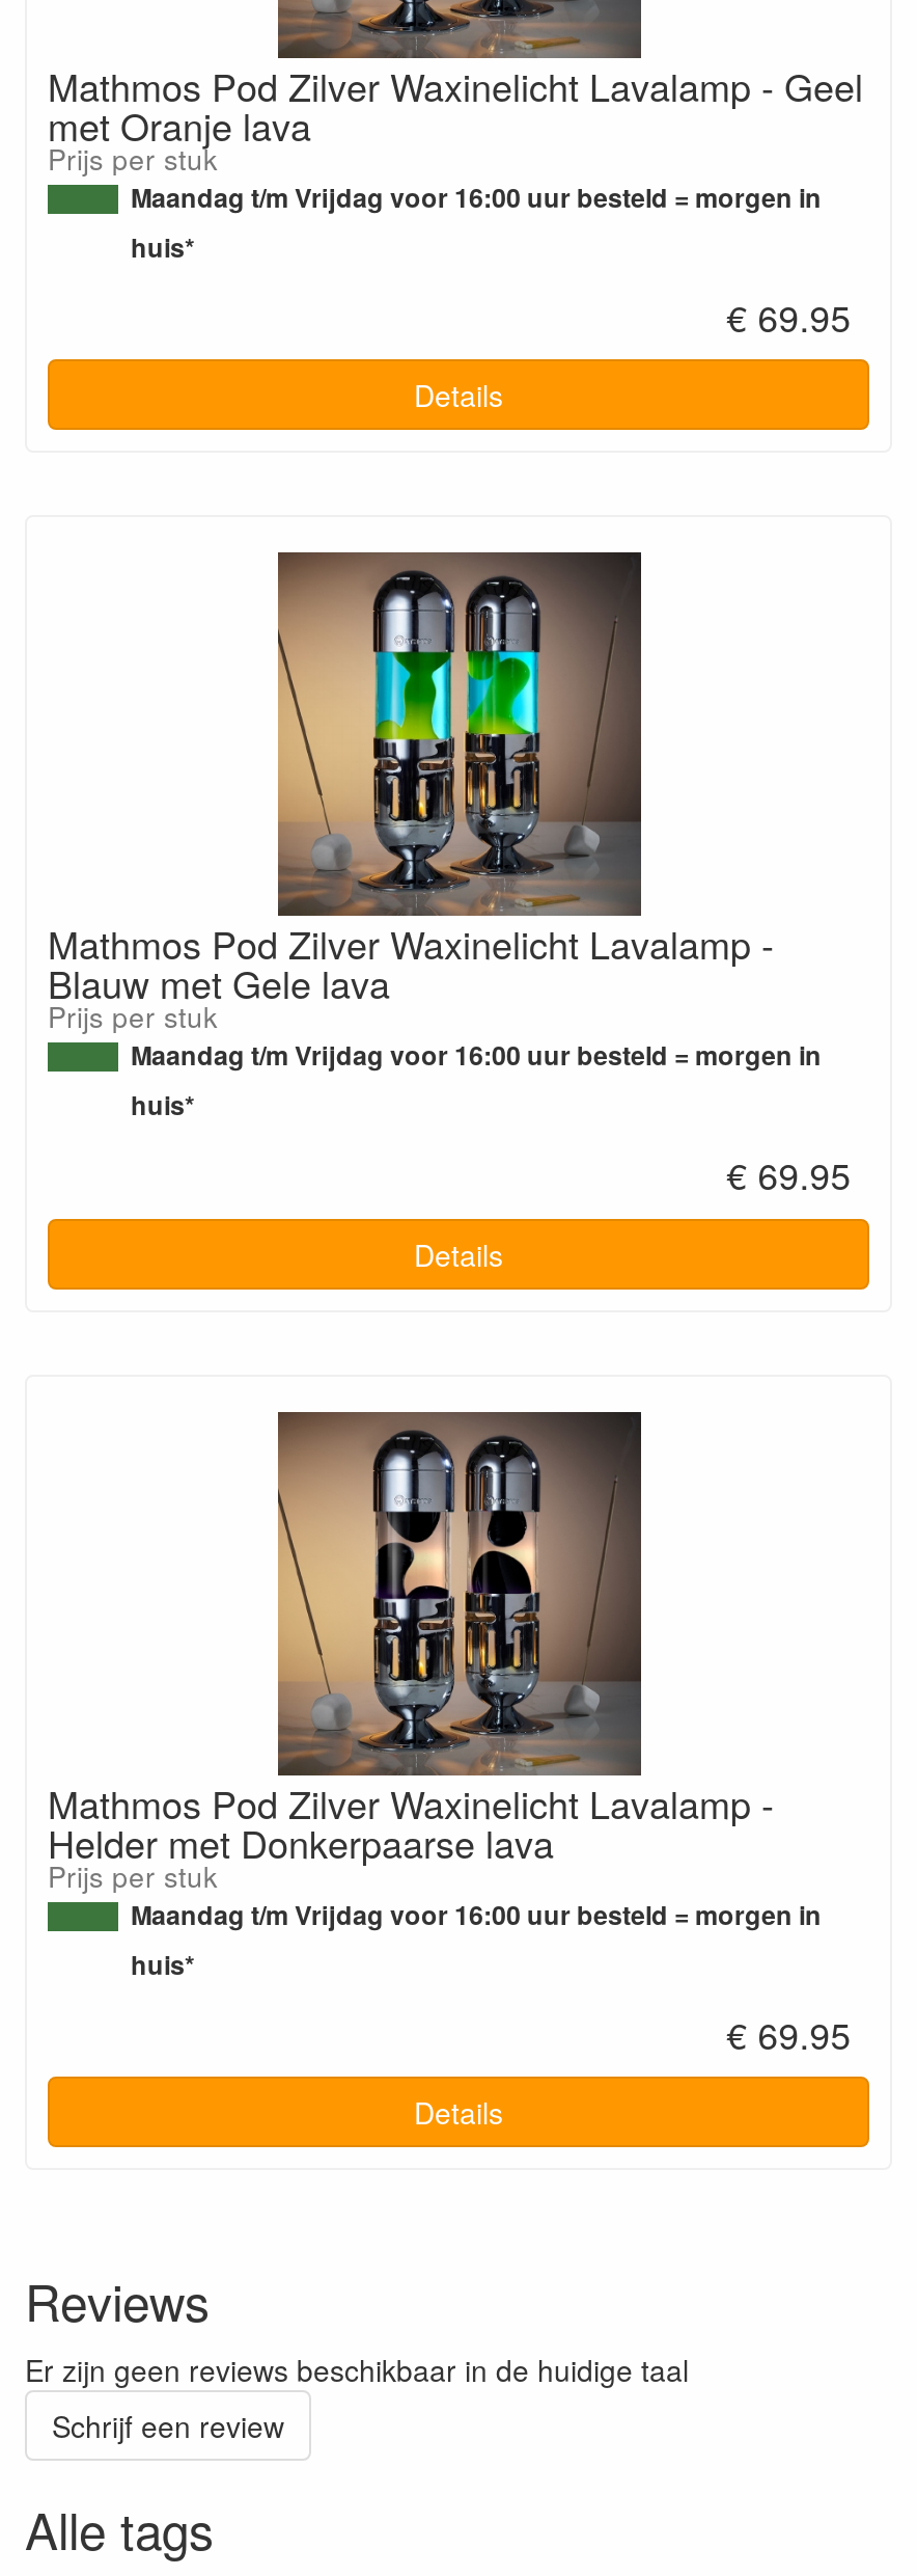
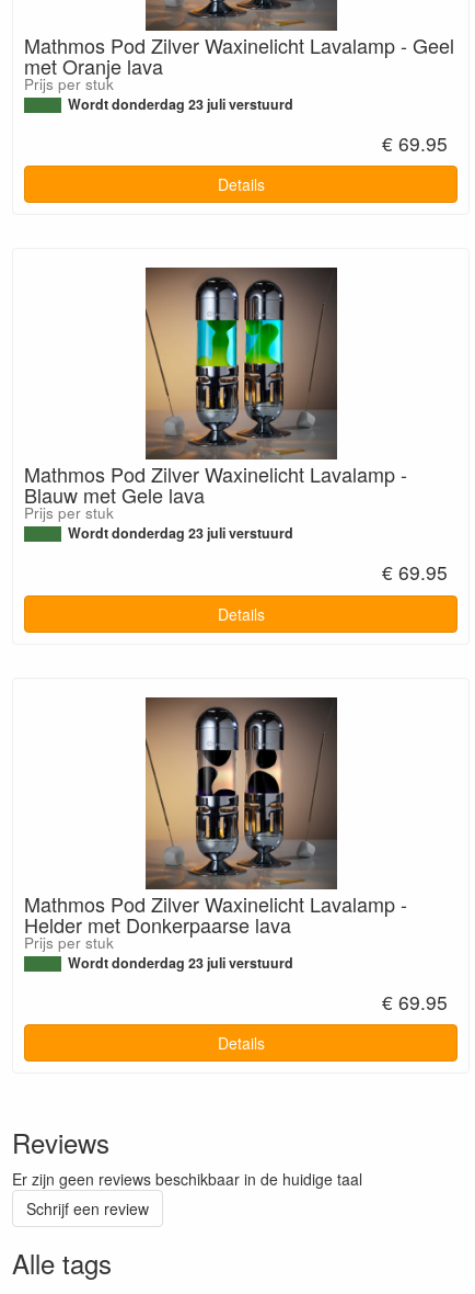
[131,178,822,266] Maandag t/m Vrijdag voor 16:00 uur besteld = morgen in | huis* -> [68,94,293,114] Wordt donderdag 23 juli verstuurd
[131,1037,822,1124] Maandag t/m Vrijdag voor 16:00 uur besteld = morgen in | huis* -> [68,524,293,543] Wordt donderdag 23 juli verstuurd
[131,1896,822,1983] Maandag t/m Vrijdag voor 16:00 uur besteld = morgen in | huis* -> [68,953,293,973] Wordt donderdag 23 juli verstuurd

